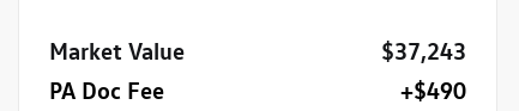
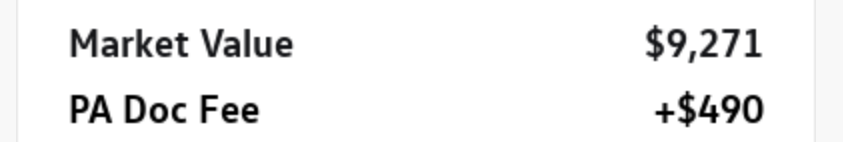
[381,34,466,64] $37,243 -> [644,14,764,64] $9,271

